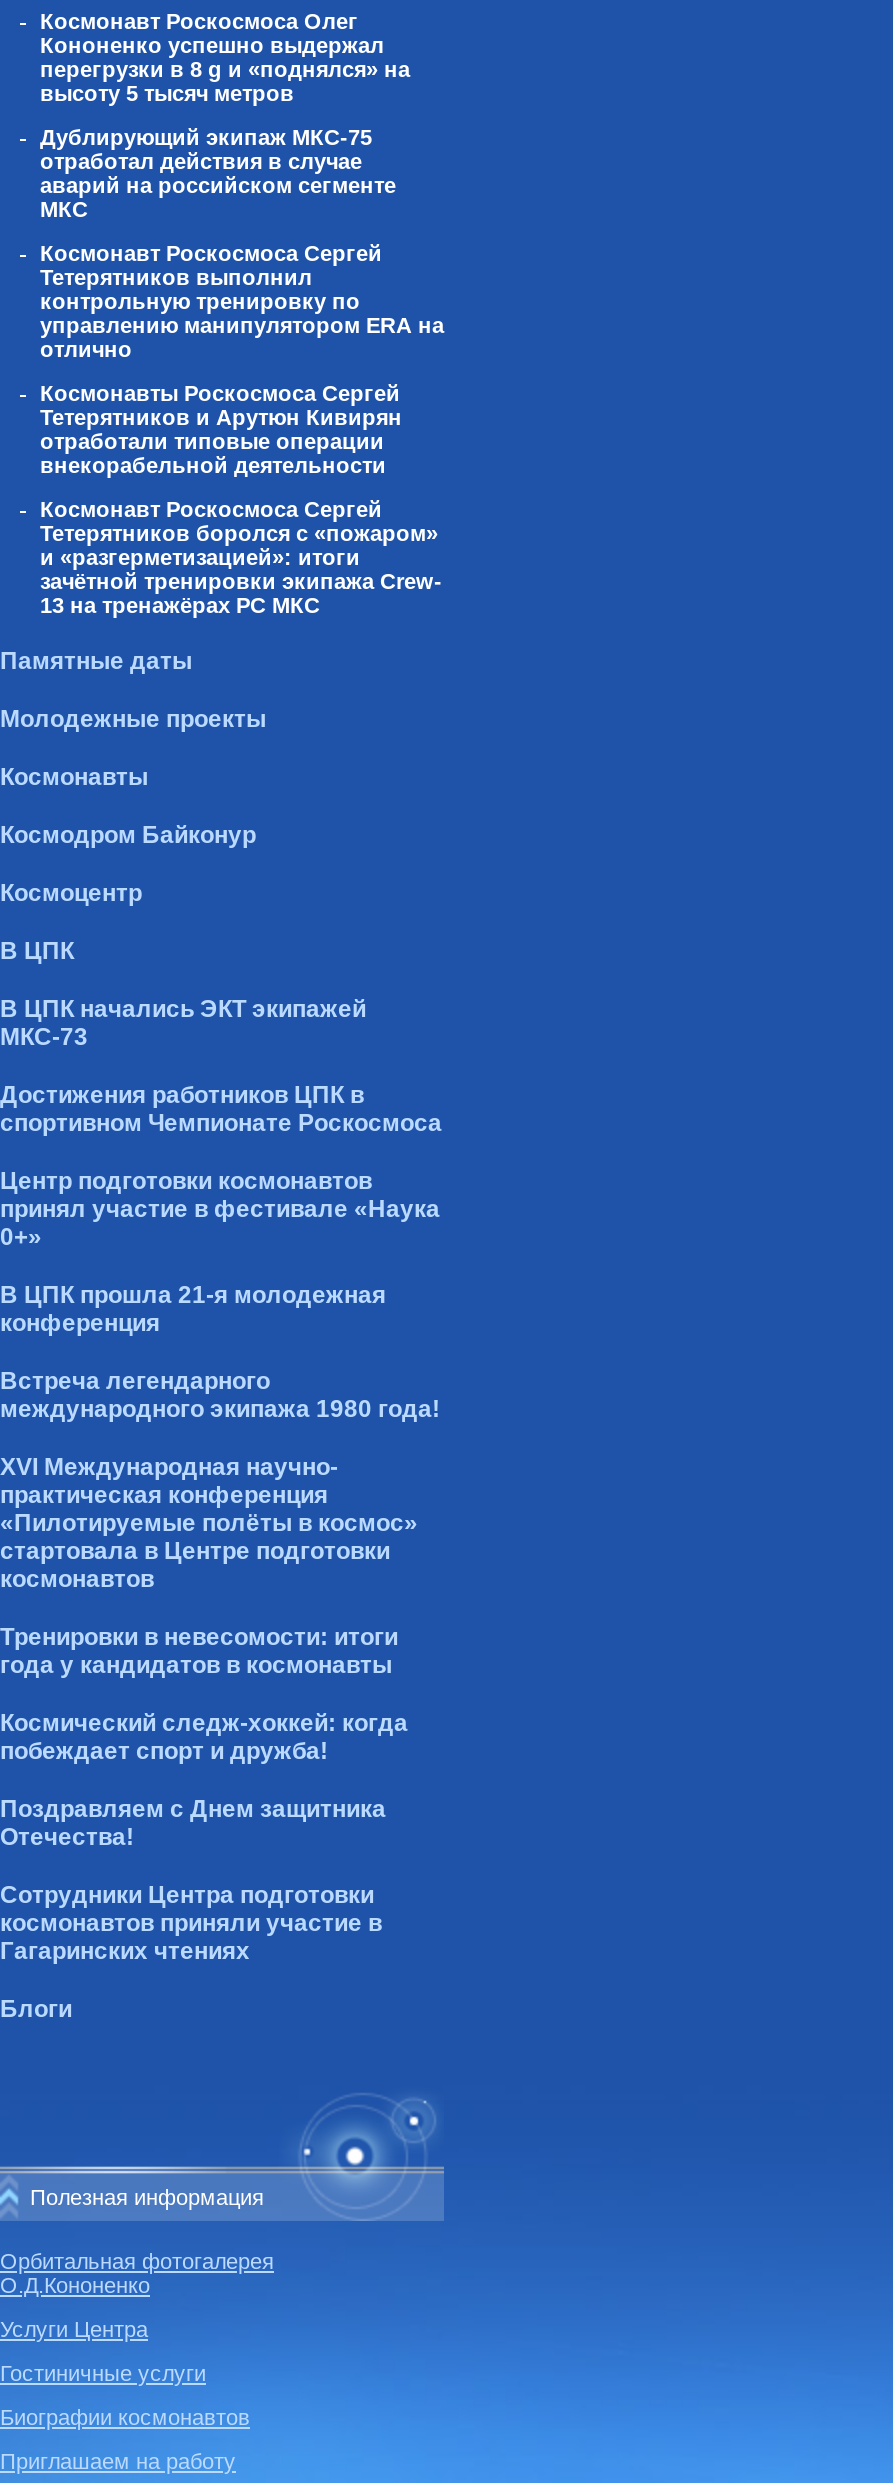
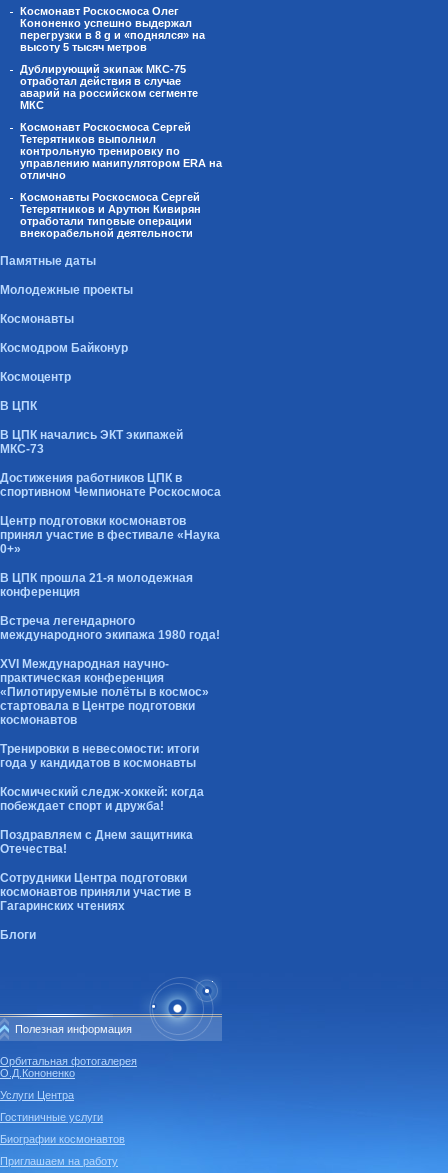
[40,497,442,617] Космонавт Роскосмоса Сергей | Тетерятников боролся с «пожаром» | и «разгерметизацией»: итоги | зачётной тренировки экипажа Crew- | 13 на тренажёрах РС МКС -> none

